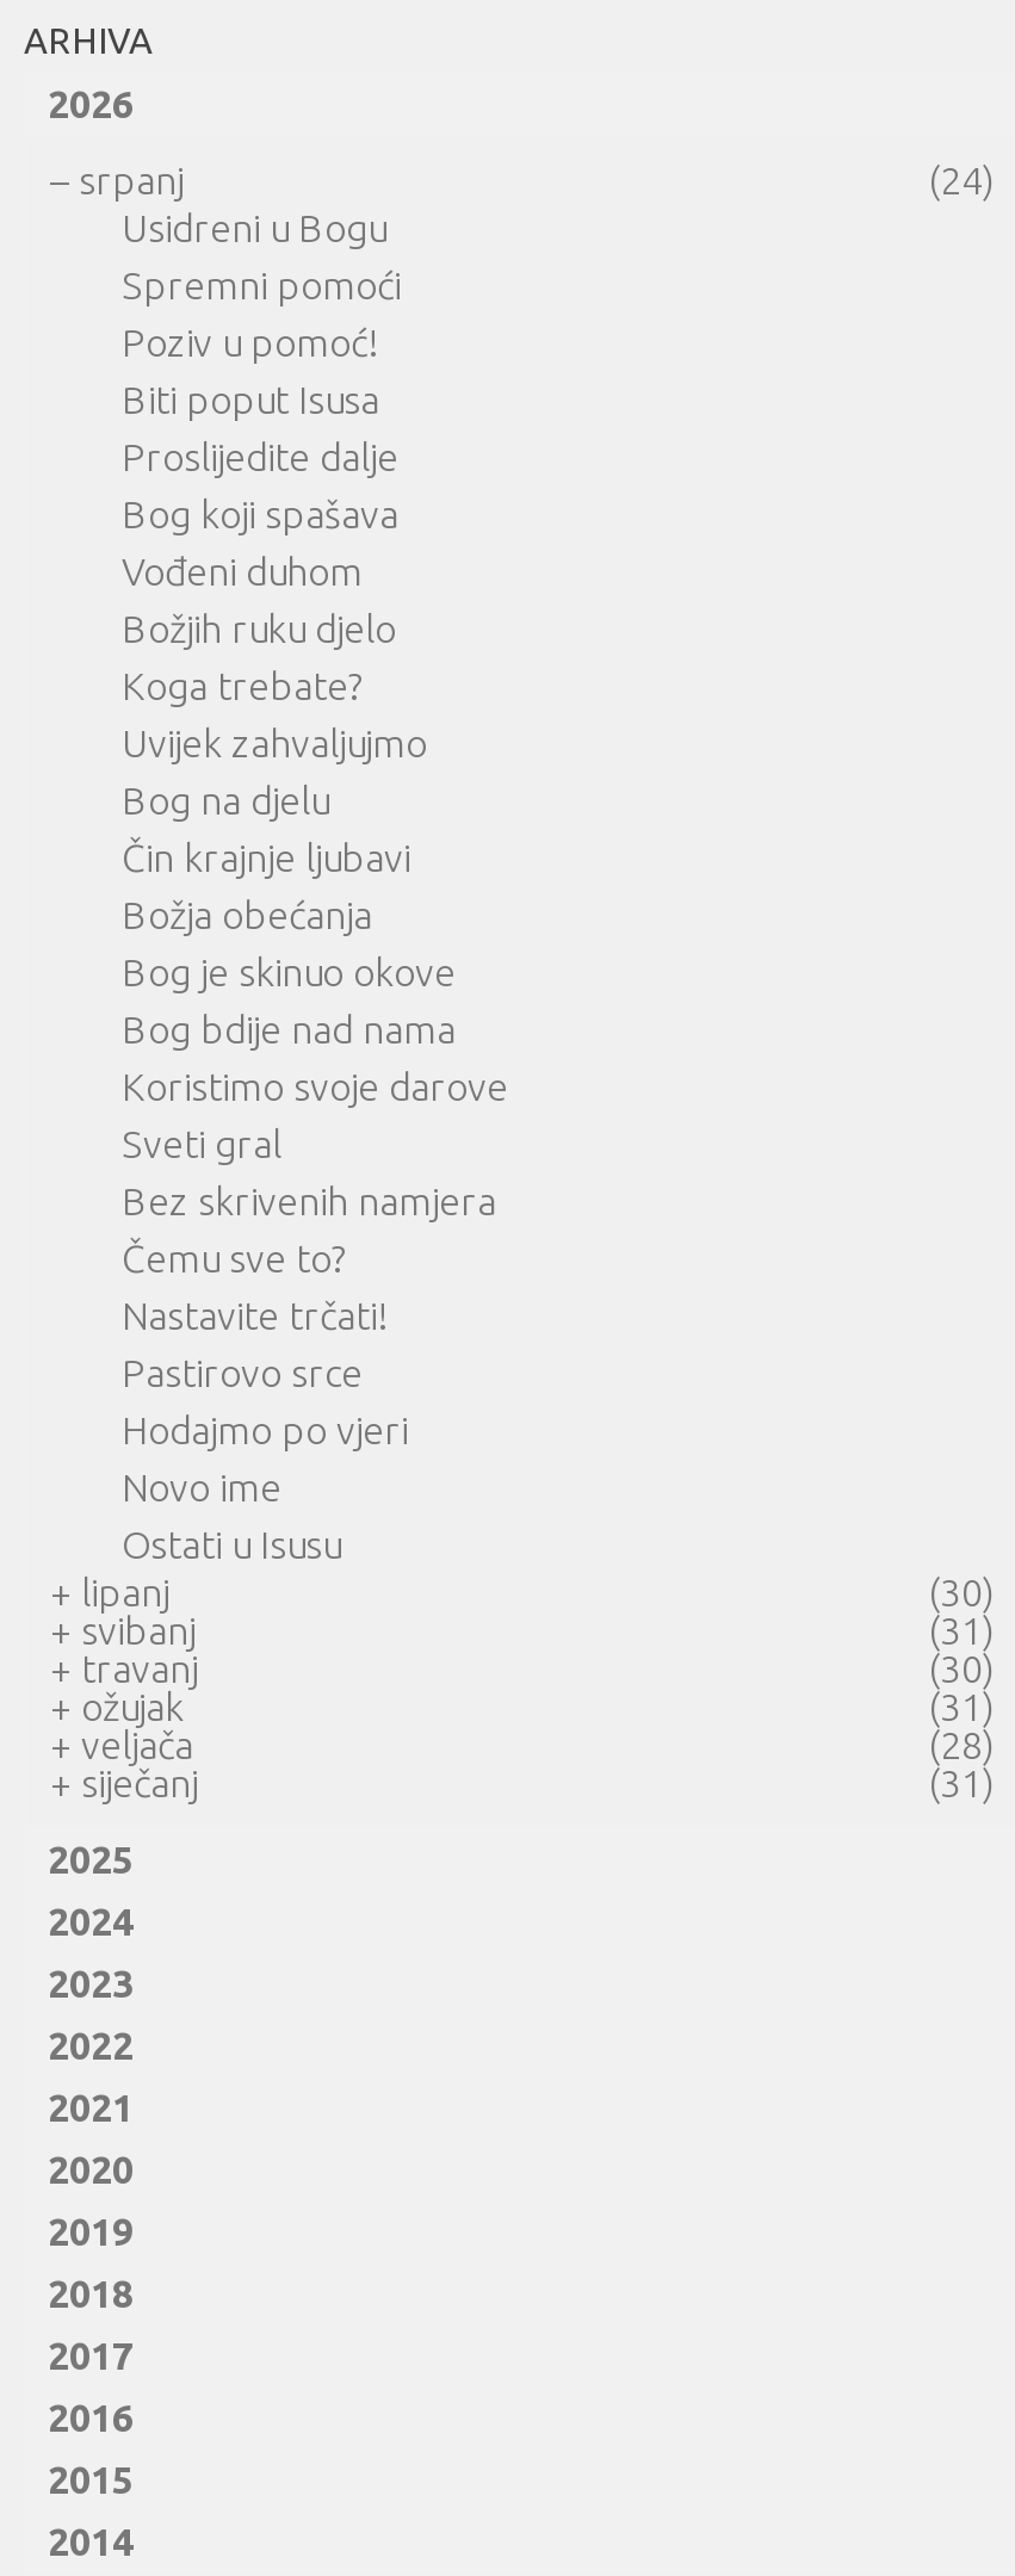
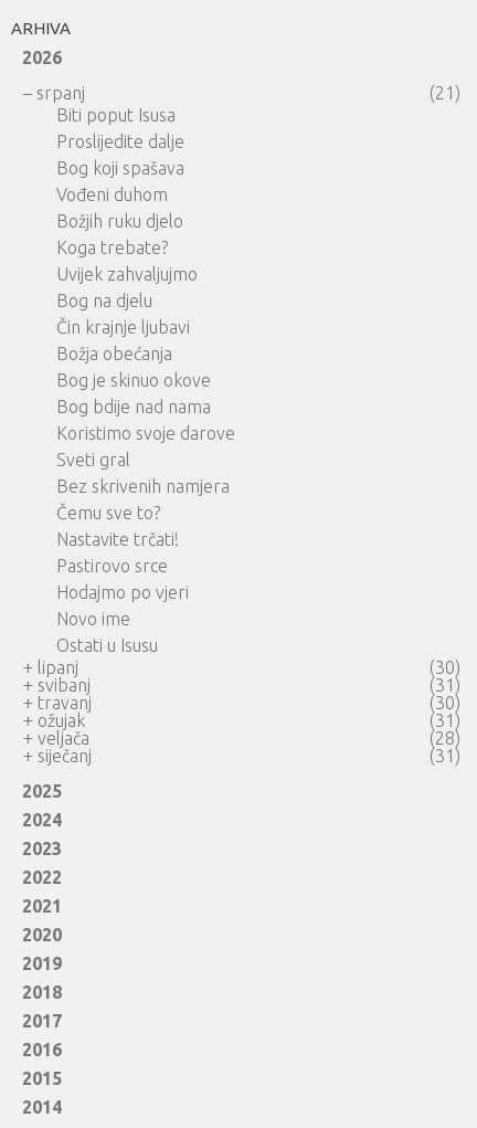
[122,159,995,364] (24) | Usidreni u Bogu | Spremni pomoći | Poziv u pomoć! -> [430,83,460,103] (21)

